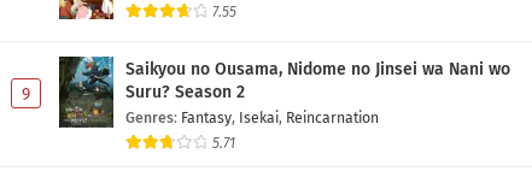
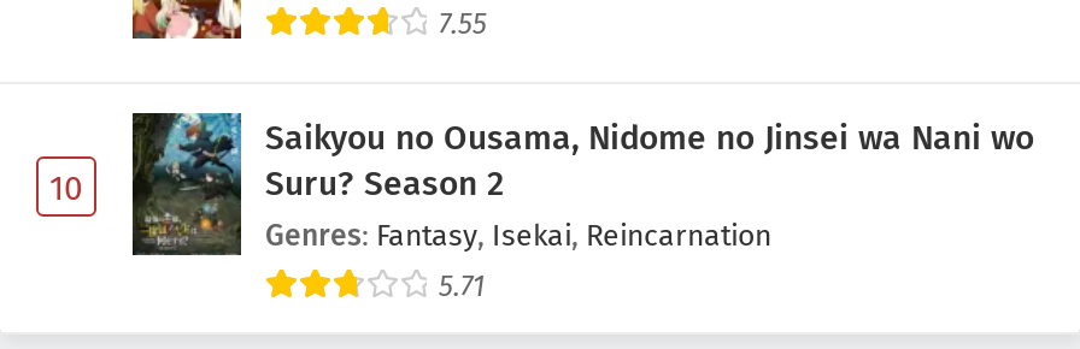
[22,84,30,105] 9 -> [49,168,83,209] 10

